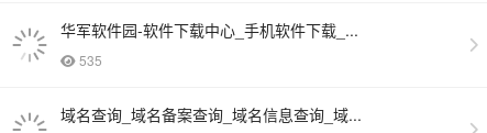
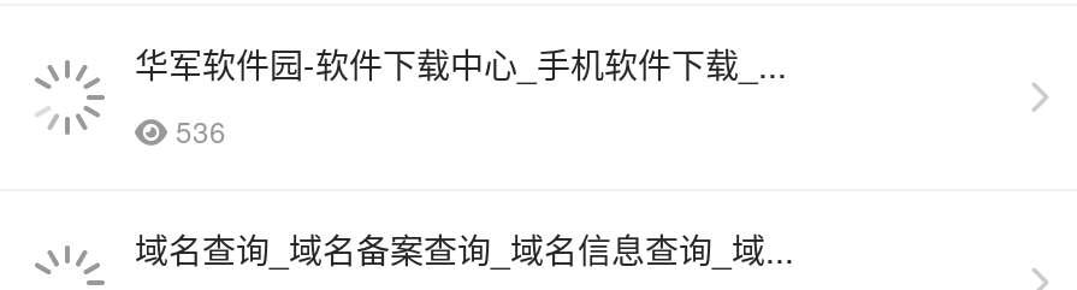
[76,51,102,69] 535 -> [168,110,226,150] 536

